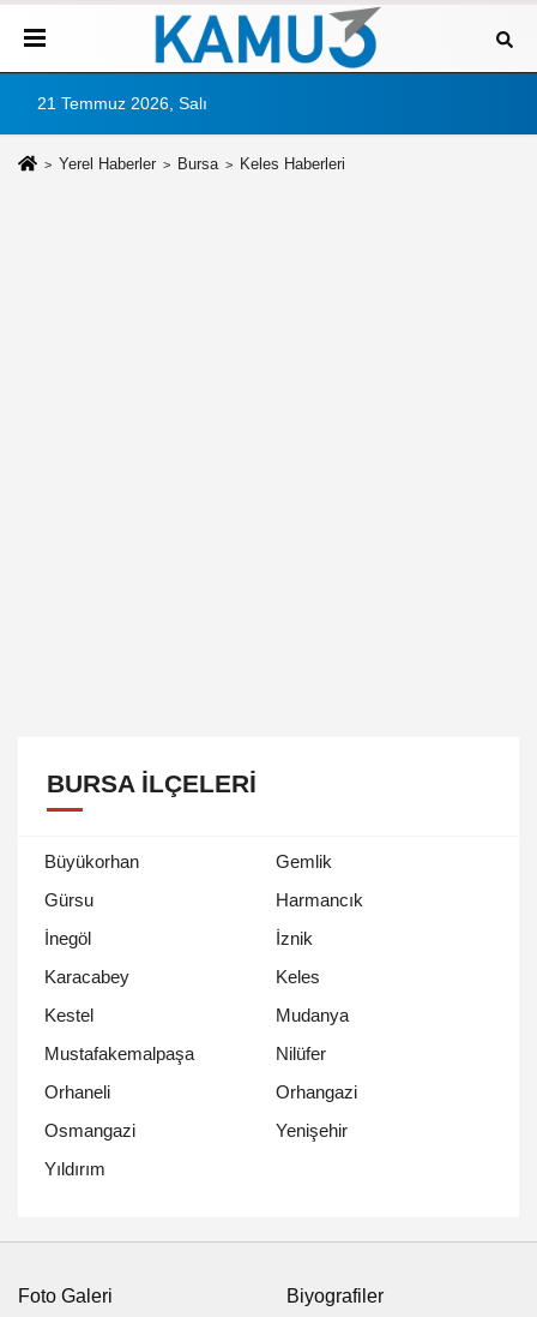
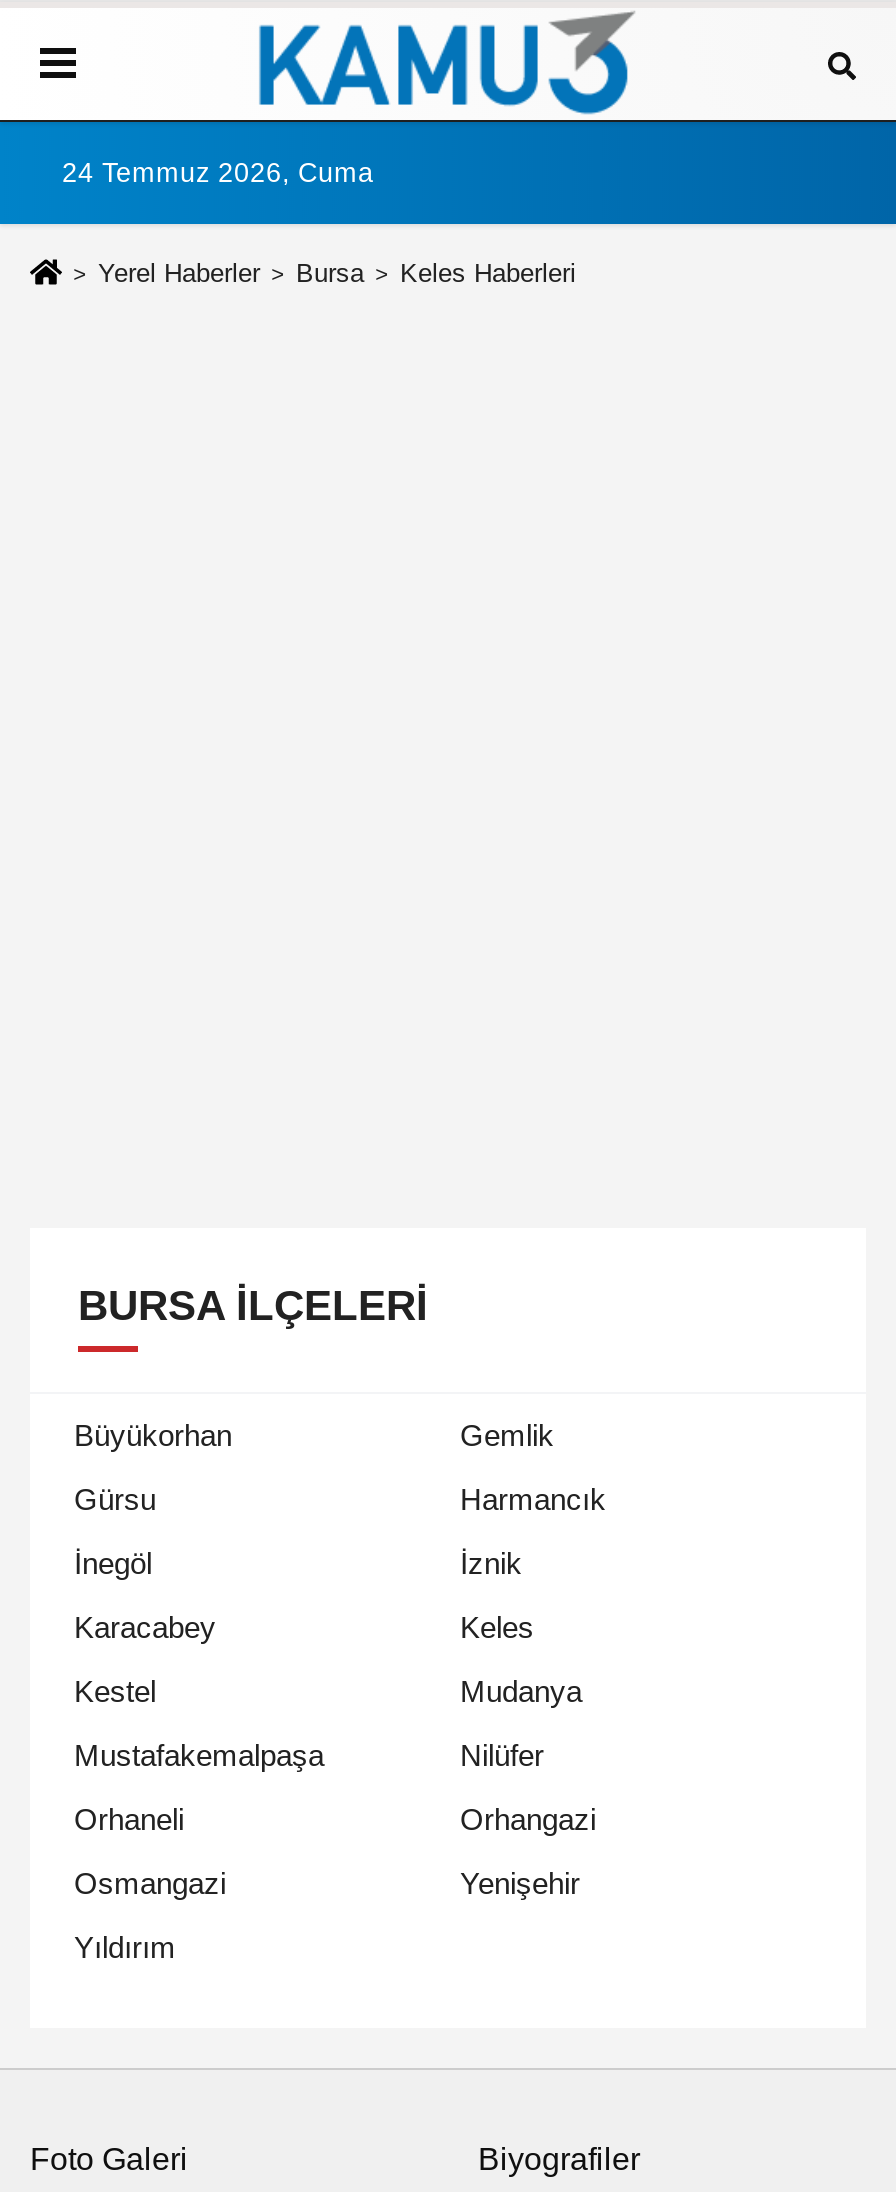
[37,95,207,113] 21 Temmuz 2026, Salı -> [62,158,374,188] 24 Temmuz 2026, Cuma

